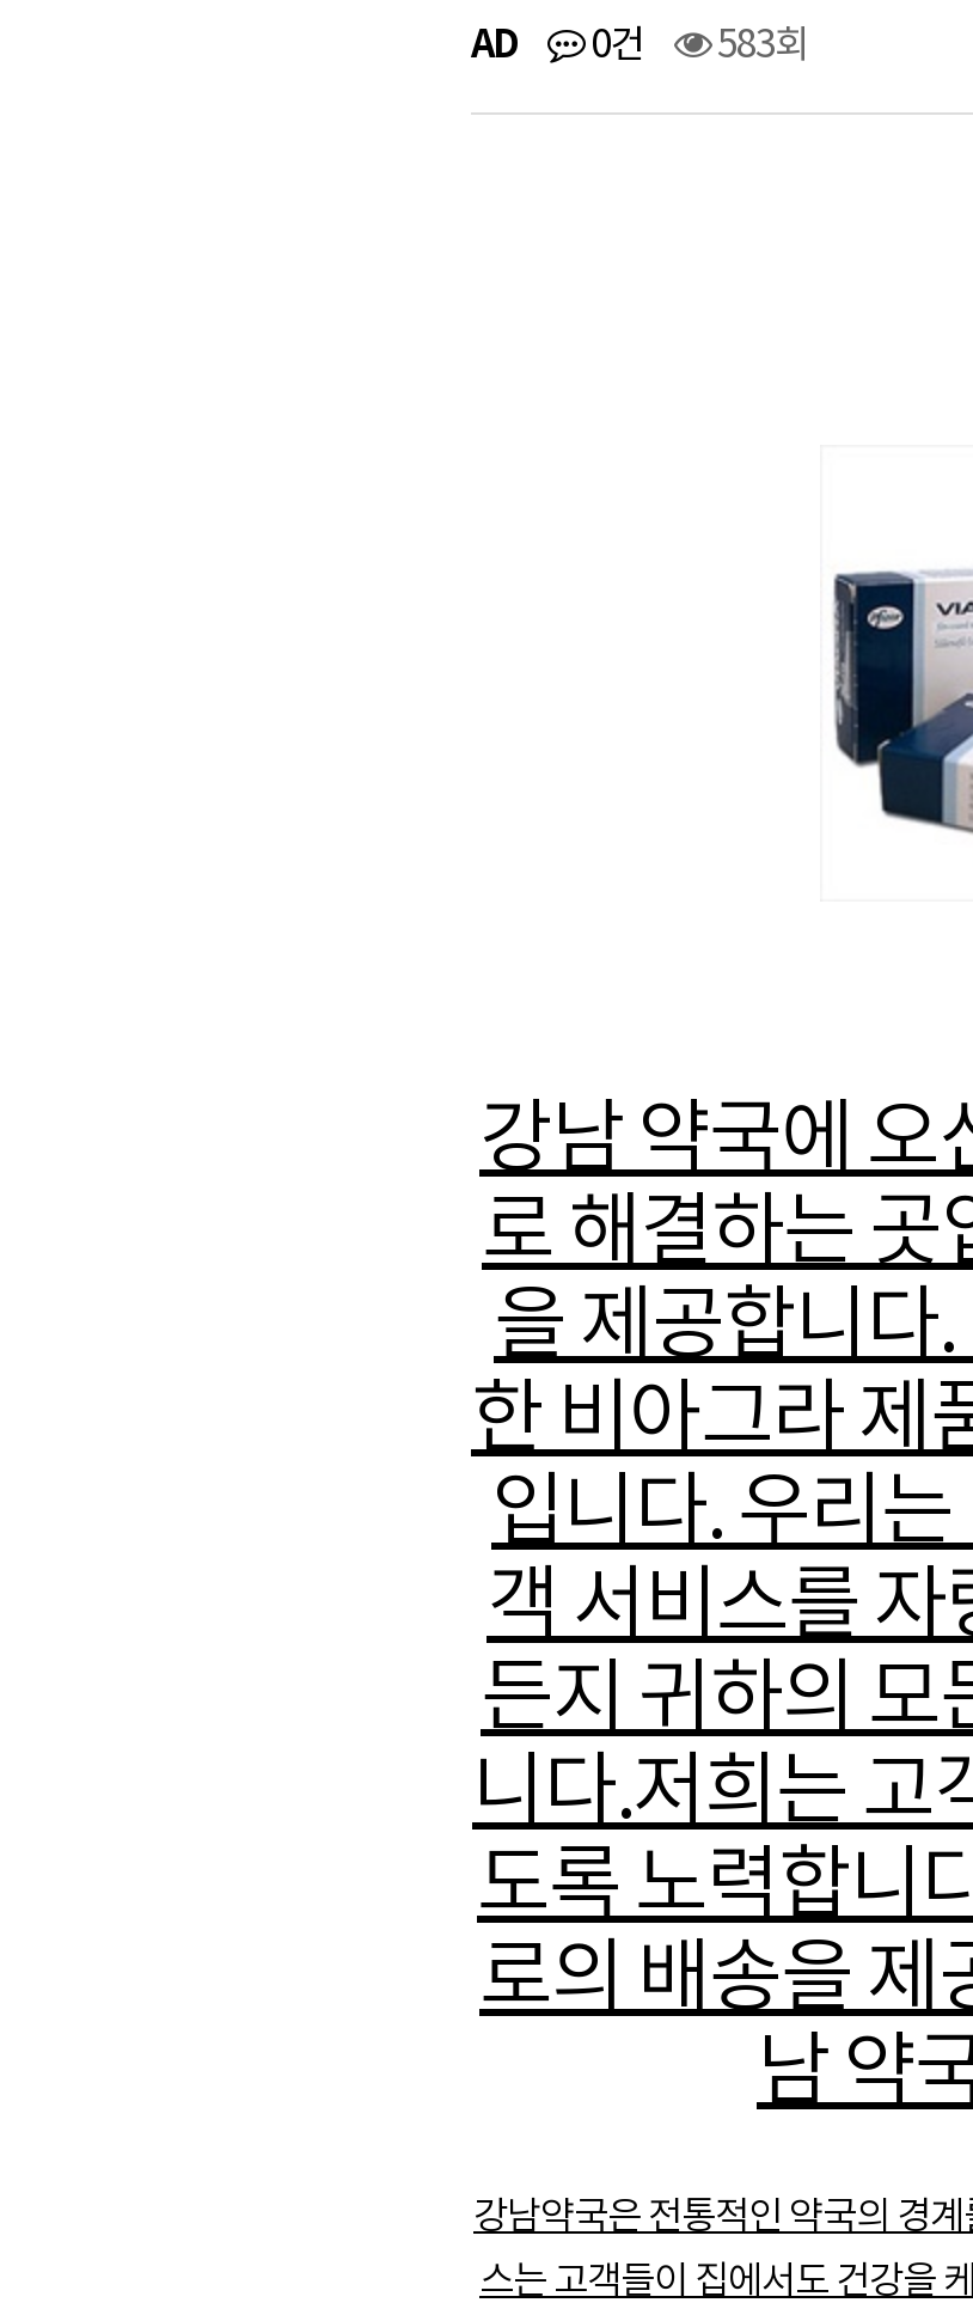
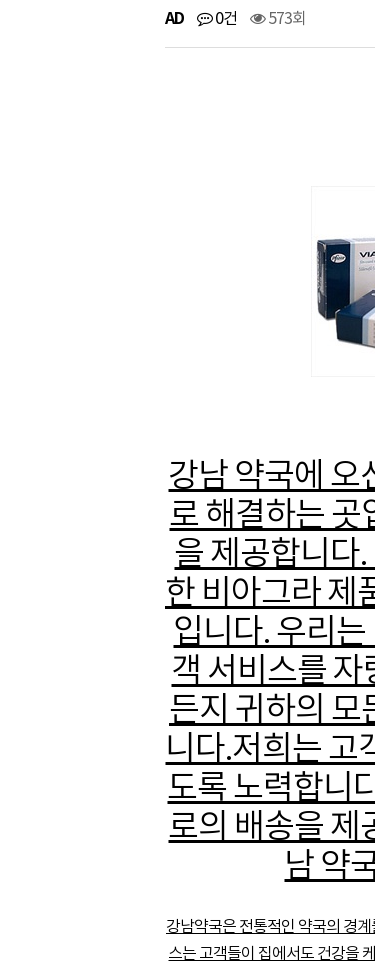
[471,22,808,69] AD 0건 583회 -> [165,9,306,29] AD 0건 573회

